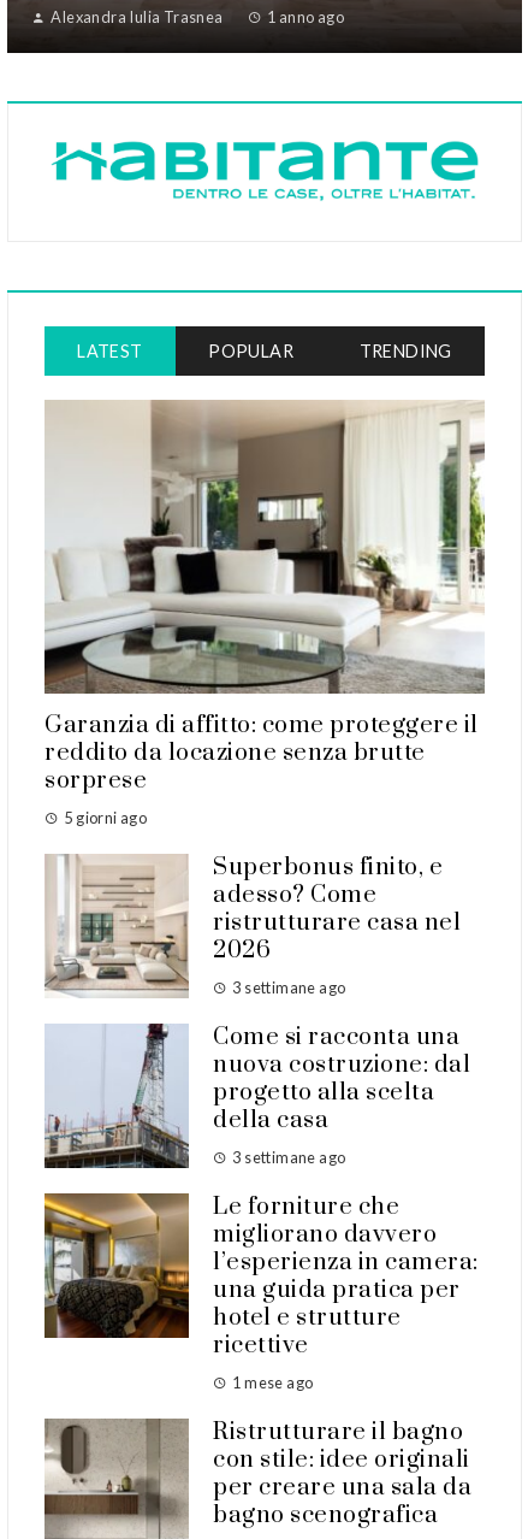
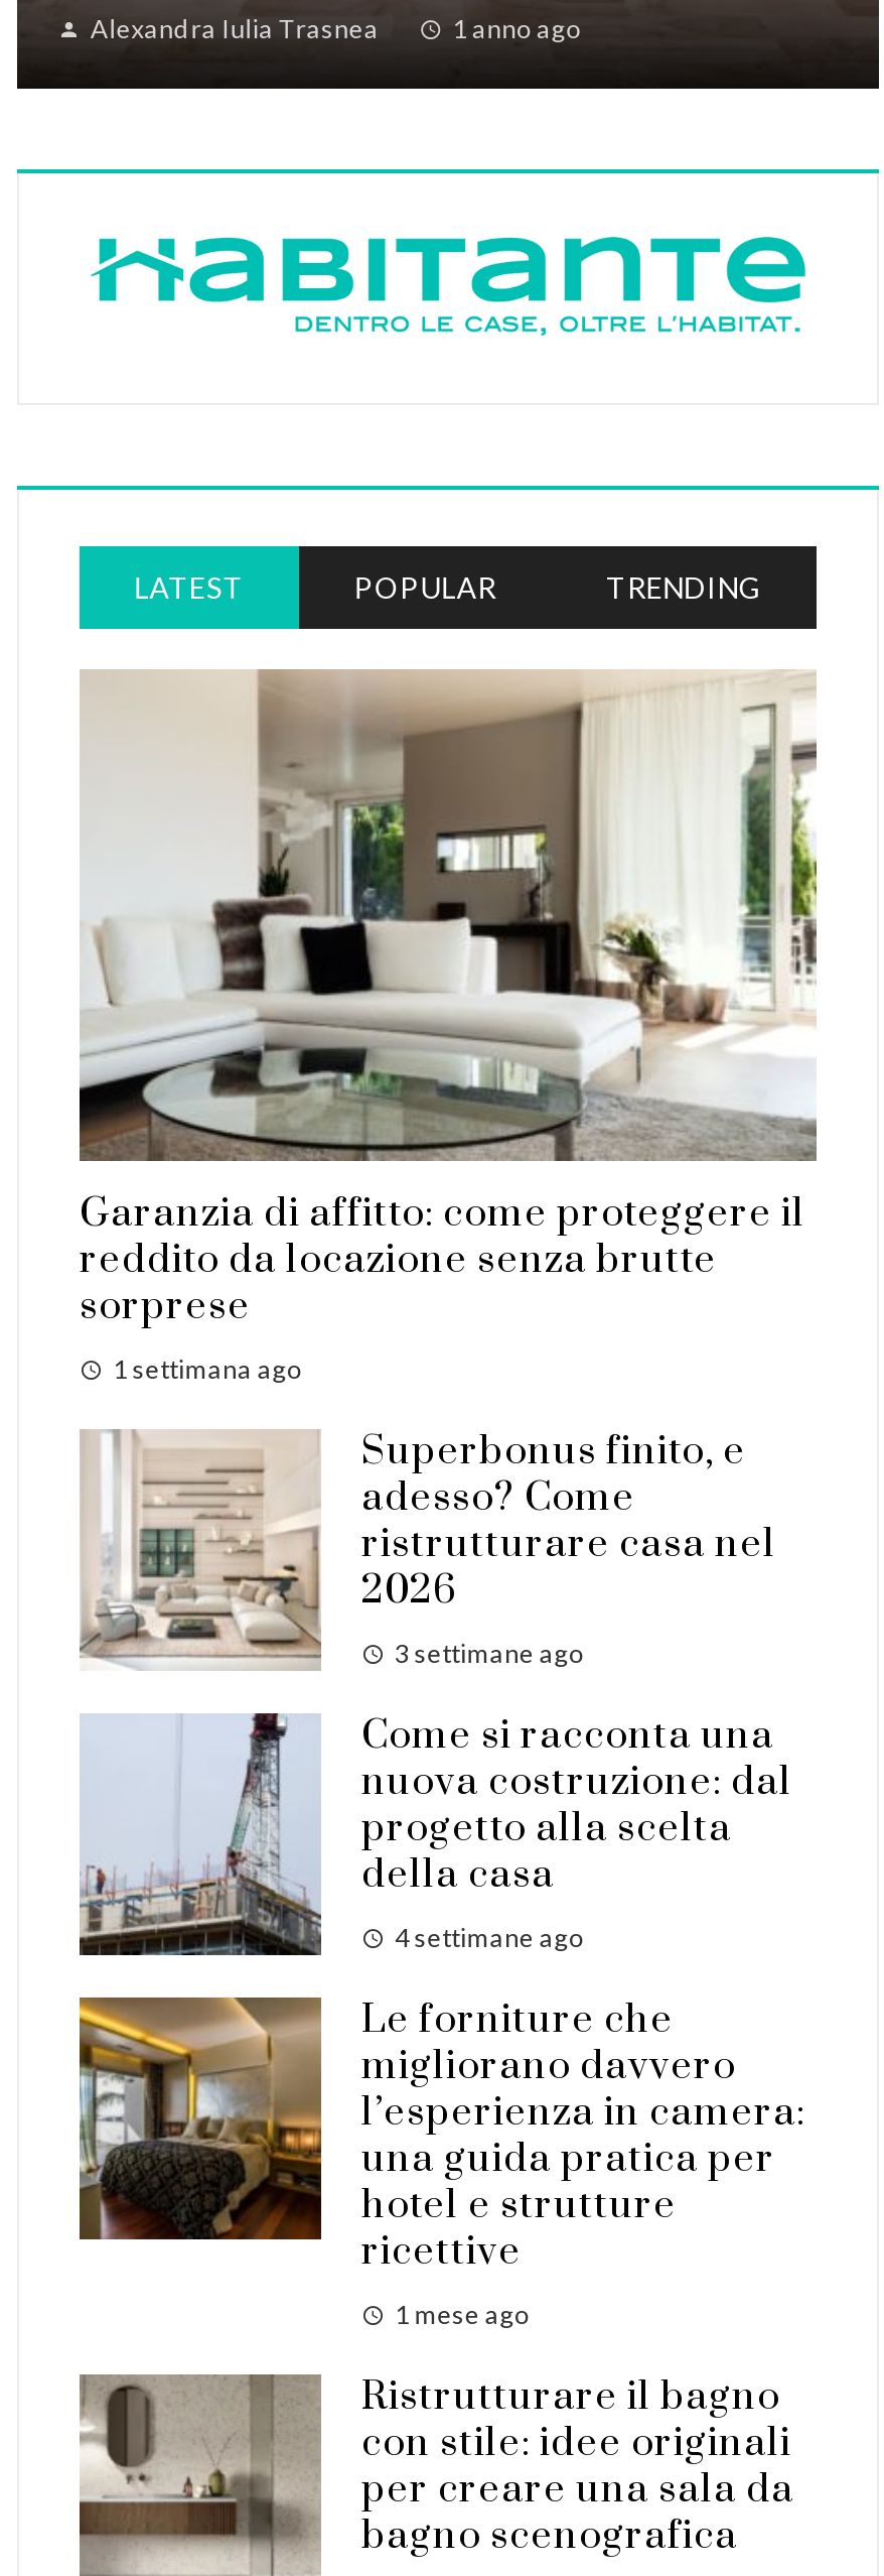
[64,808,147,827] 5 giorni ago -> [113,1353,302,1385] 1 settimana ago
[233,1148,346,1167] 3 settimane ago -> [394,1921,584,1953] 4 settimane ago

